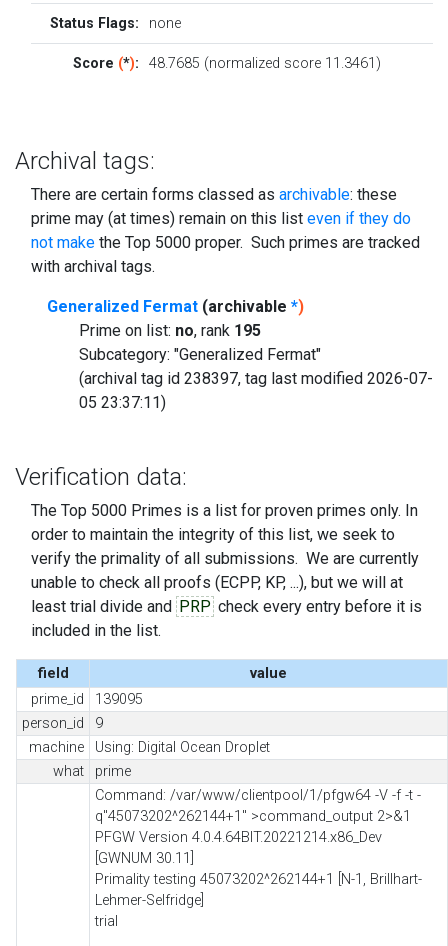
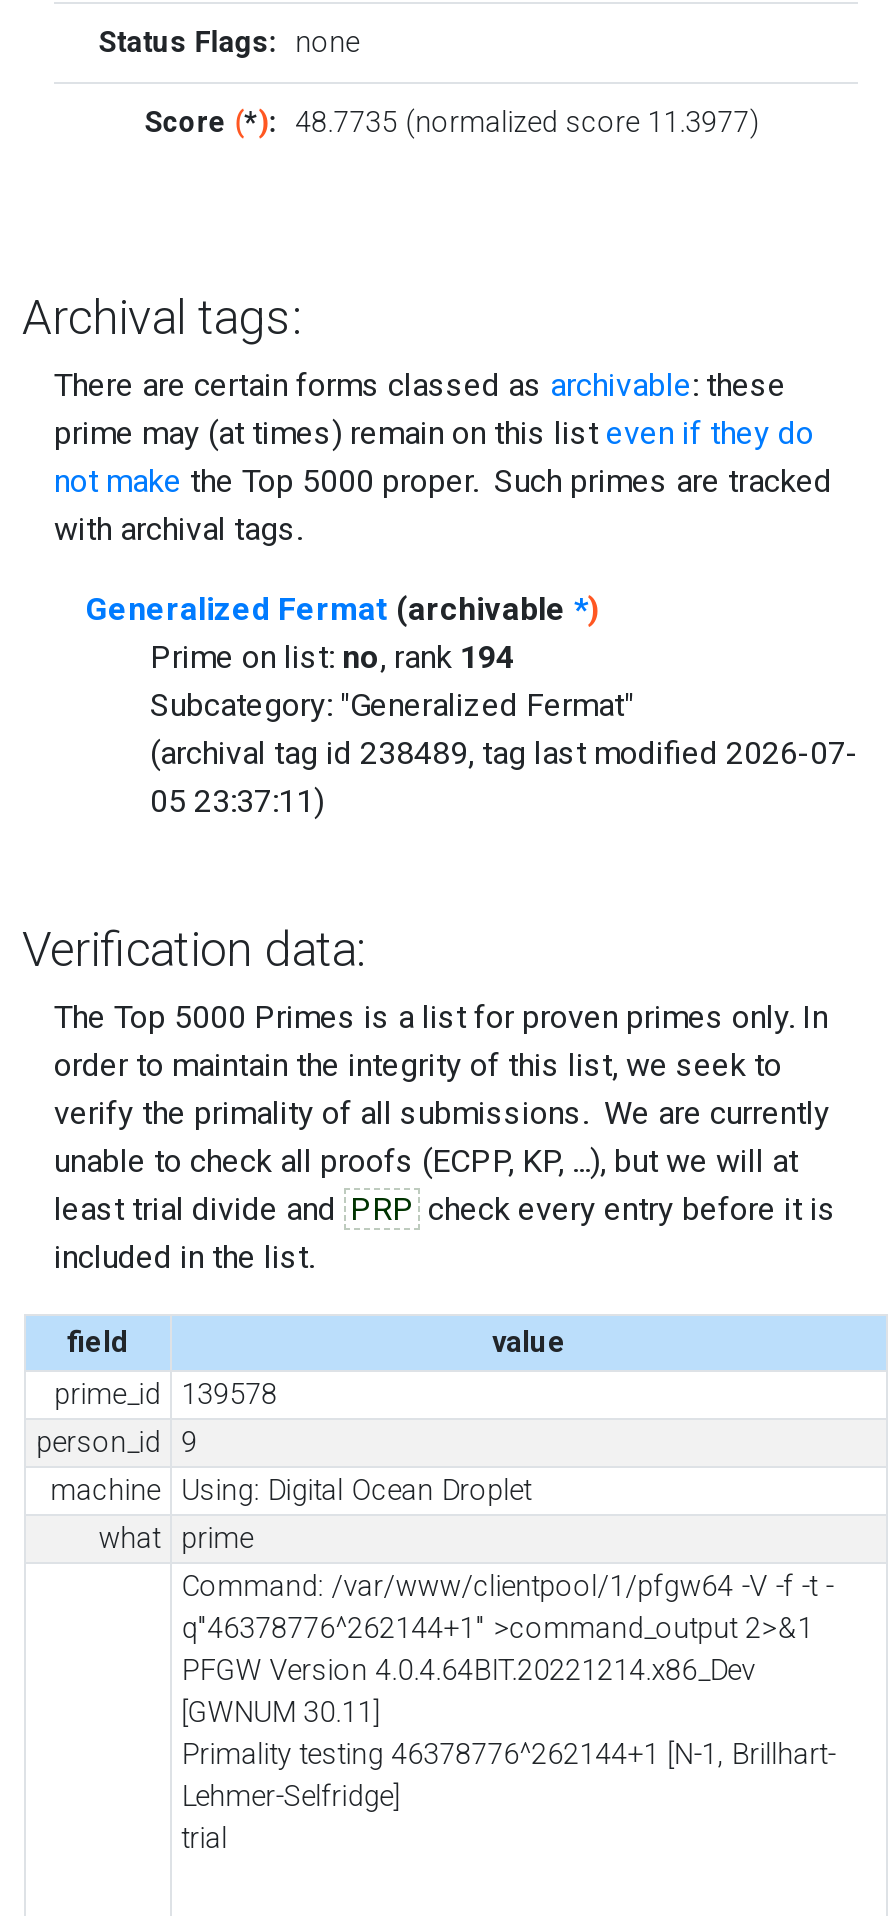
[73,55,381,72] Score (*): 48.7685 (normalized score 11.3461) -> [144,106,760,140] Score (*): 48.7735 (normalized score 11.3977)
[79,321,261,340] Prime on list: no, rank 195 -> [150,638,514,676] Prime on list: no, rank 194
[79,369,433,388] (archival tag id 238397, tag last modified 2026-07- -> [150,734,858,772] (archival tag id 238489, tag last modified 2026-07-
[31,691,143,708] prime_id 139095 -> [54,1378,278,1412] prime_id 139578
[95,808,411,825] q"45073202^262144+1" >command_output 2>&1 -> [182,1612,814,1646] q"46378776^262144+1" >command_output 2>&1
[95,871,422,888] Primality testing 45073202^262144+1 [N-1, Brillhart- -> [182,1738,836,1772] Primality testing 46378776^262144+1 [N-1, Brillhart-

